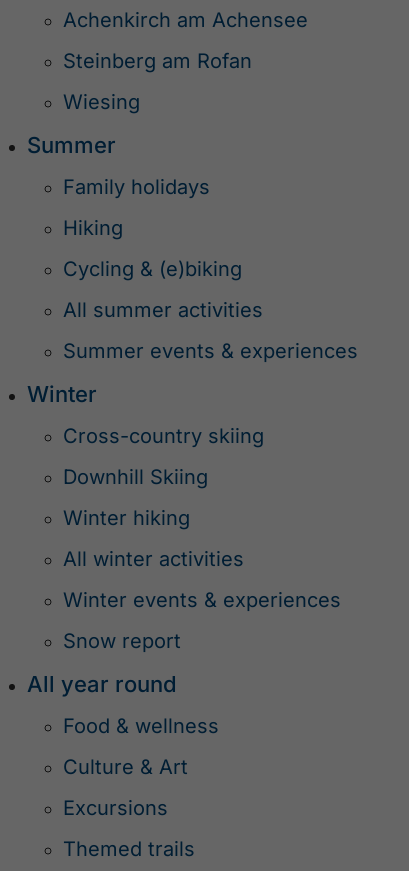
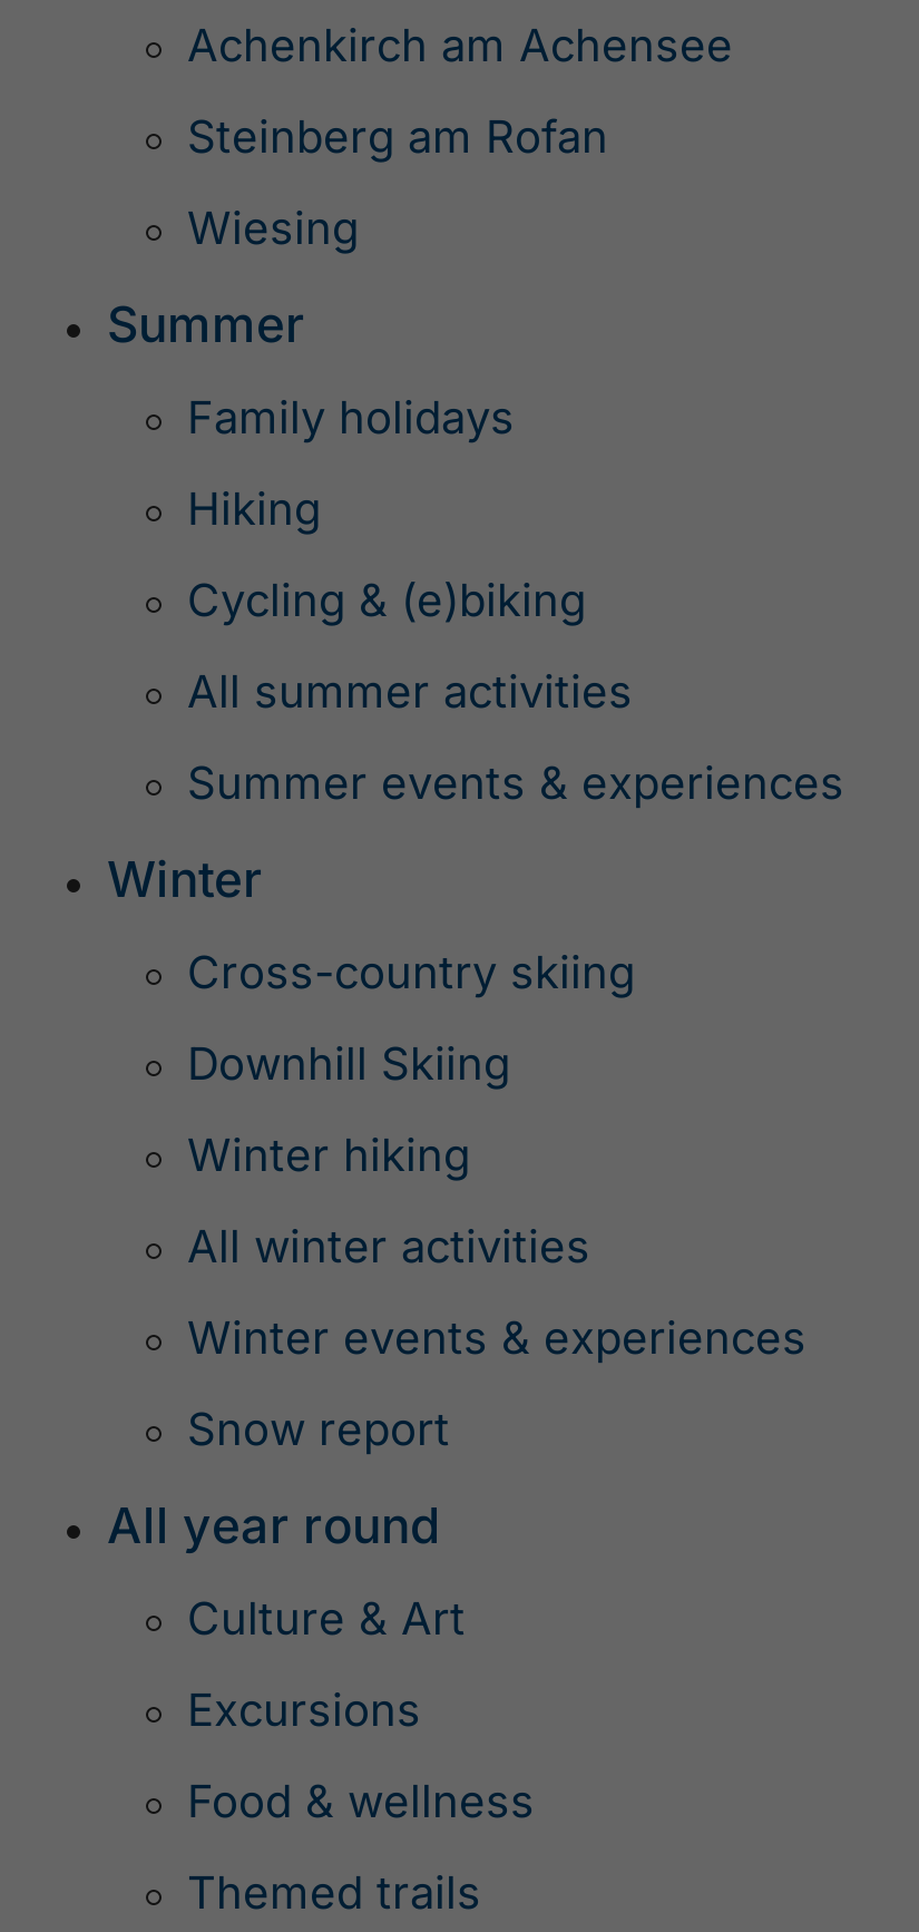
moved [63,714,219,738] -> [187,1775,535,1829]: Food & wellness
moved [63,755,188,820] -> [187,1593,466,1737]: Culture & Art | Excursions

